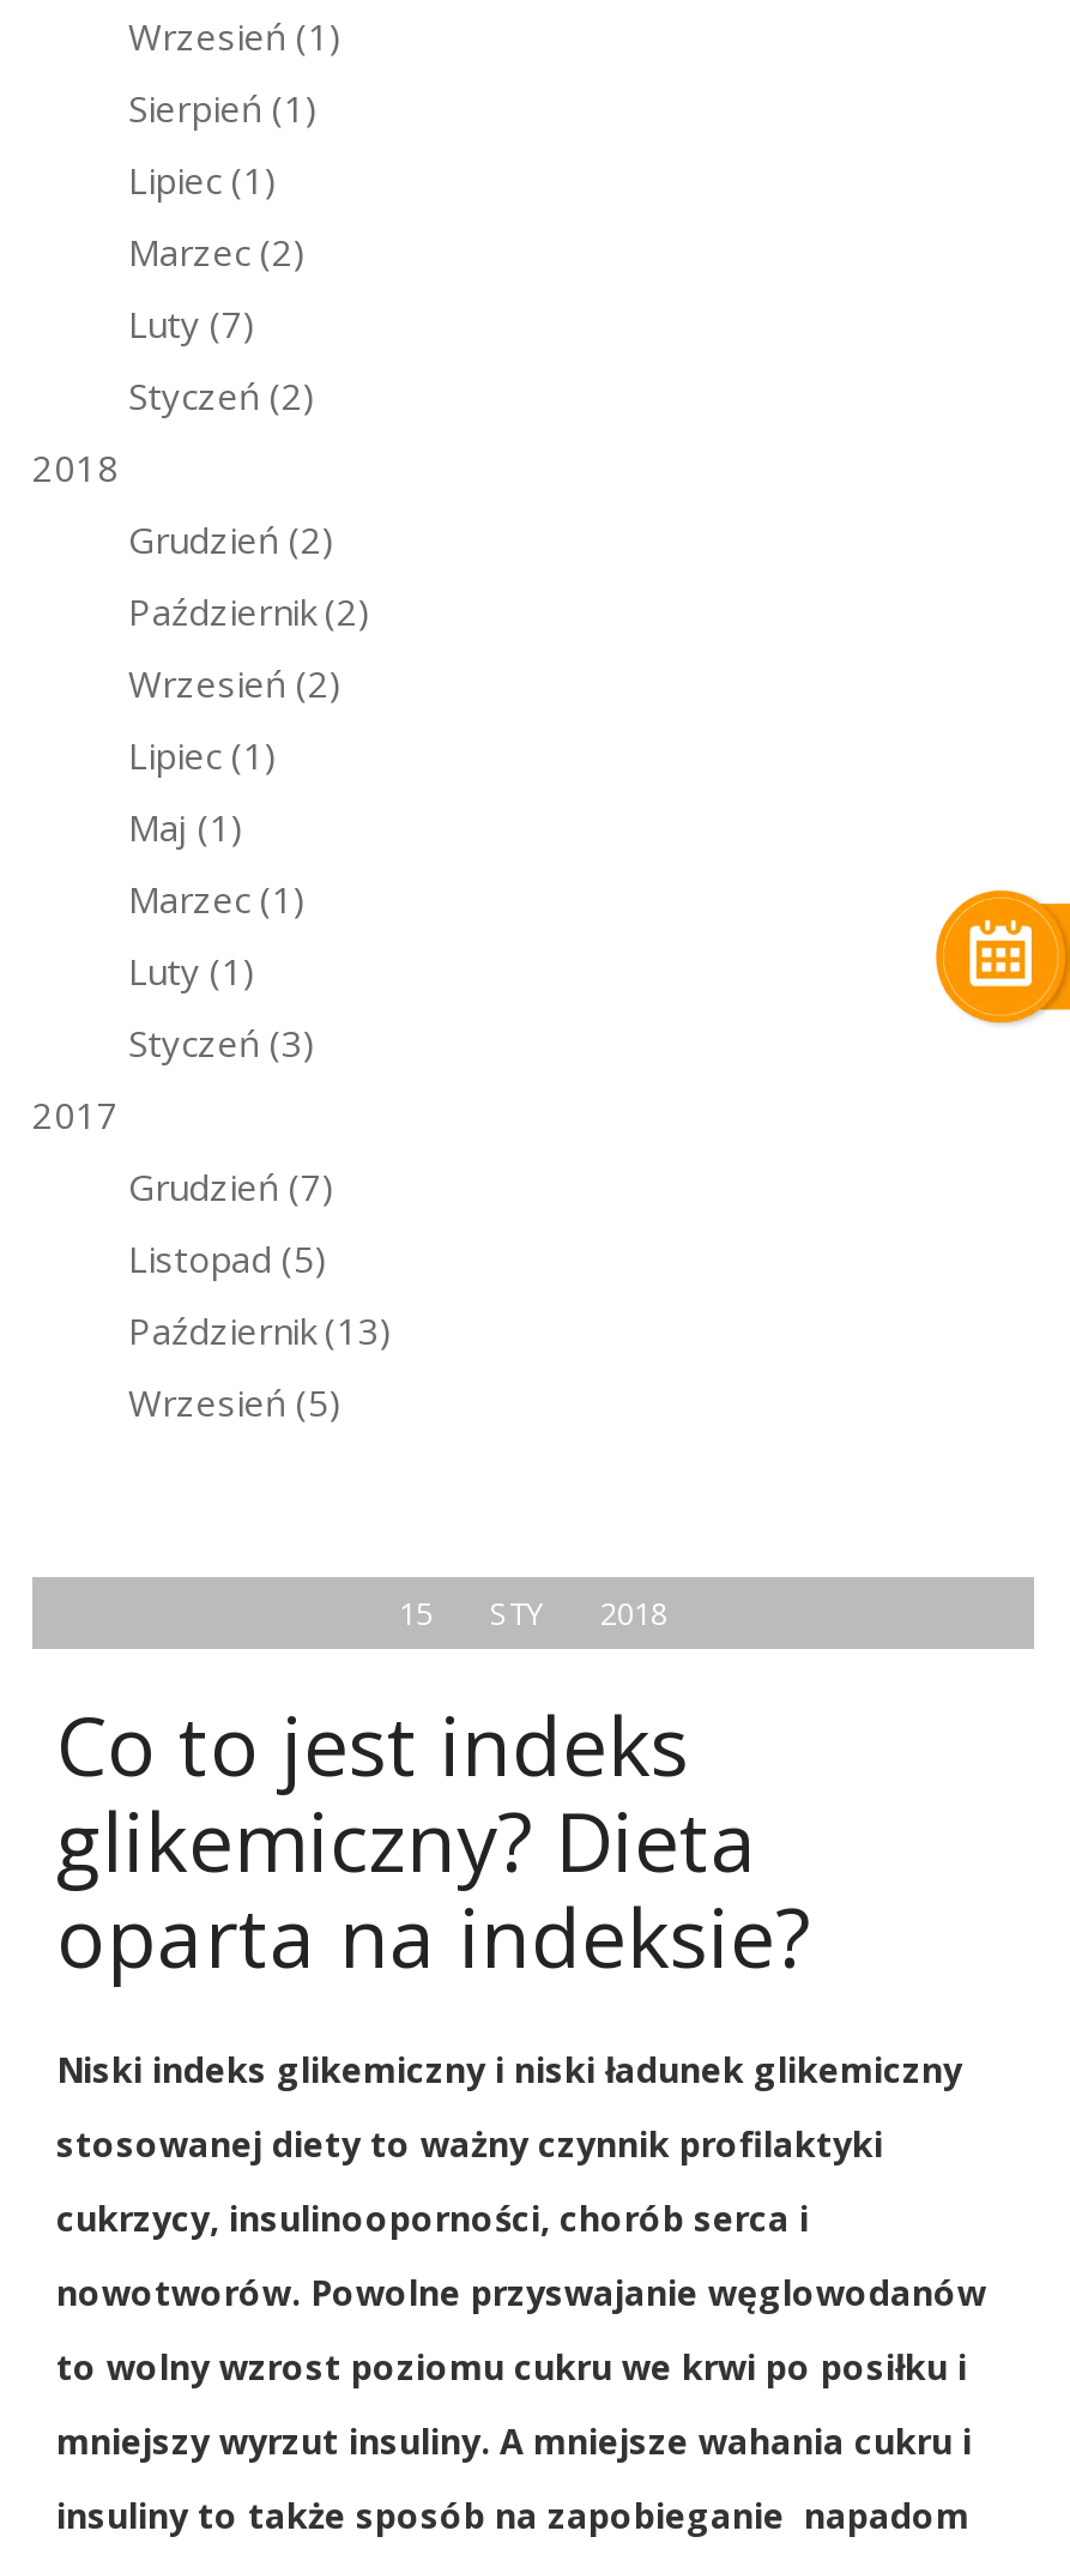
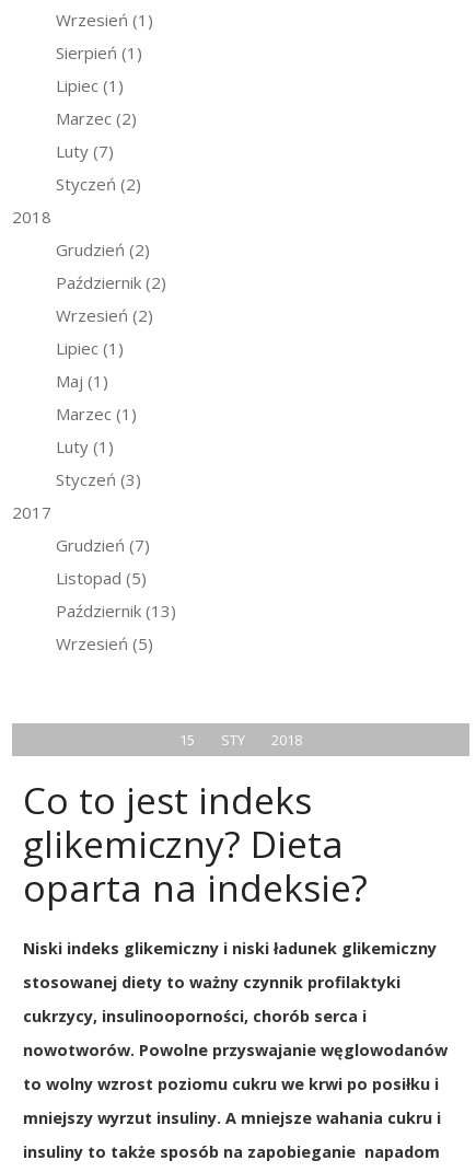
[933,887,1063,1028] [image] -> none

